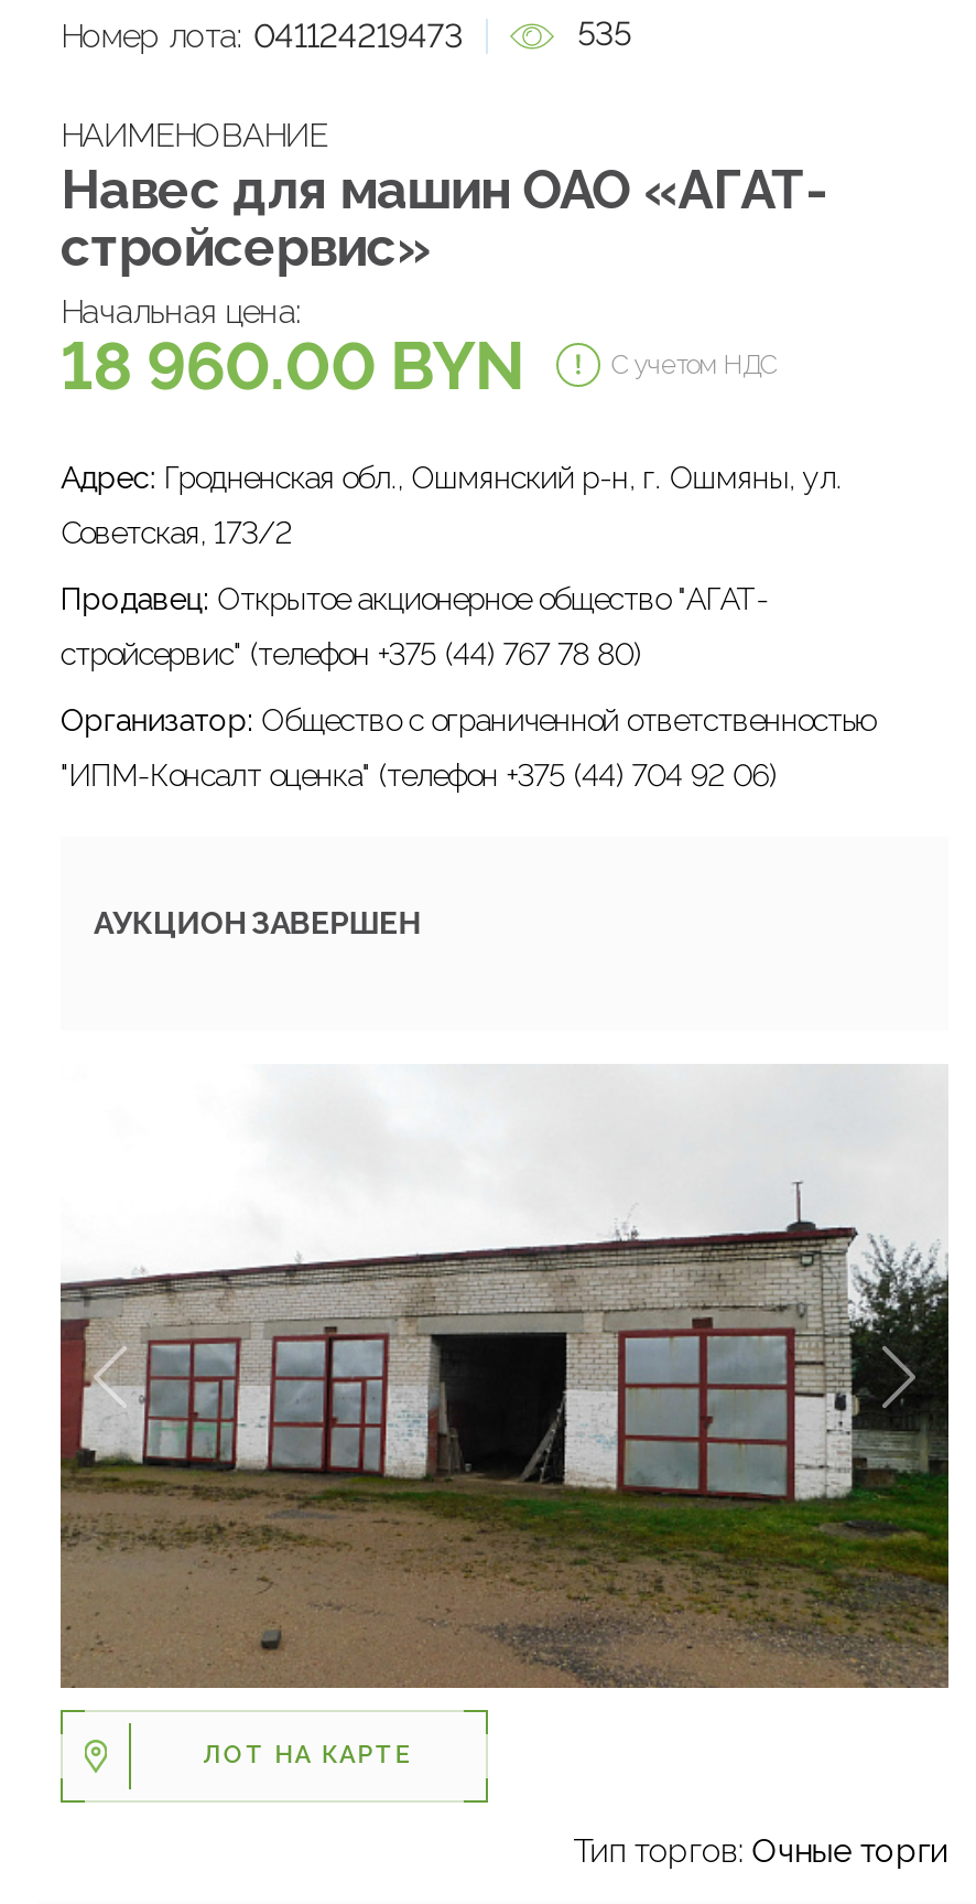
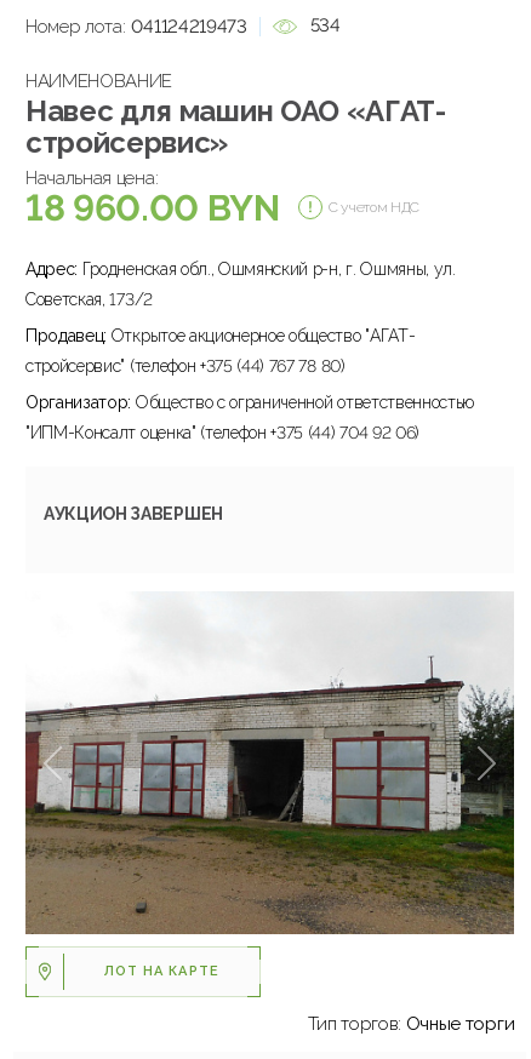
[578,14,631,54] 535 -> [310,15,340,36] 534

